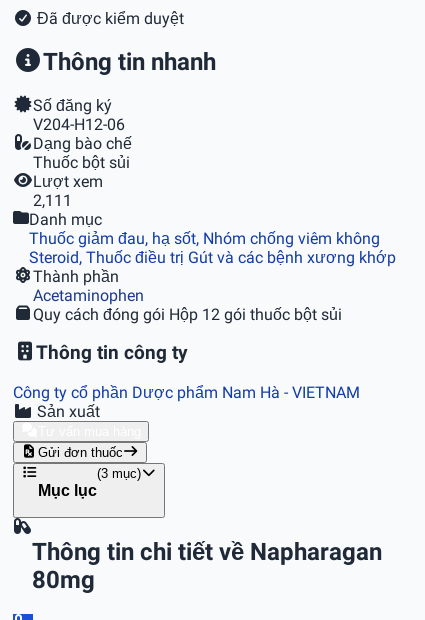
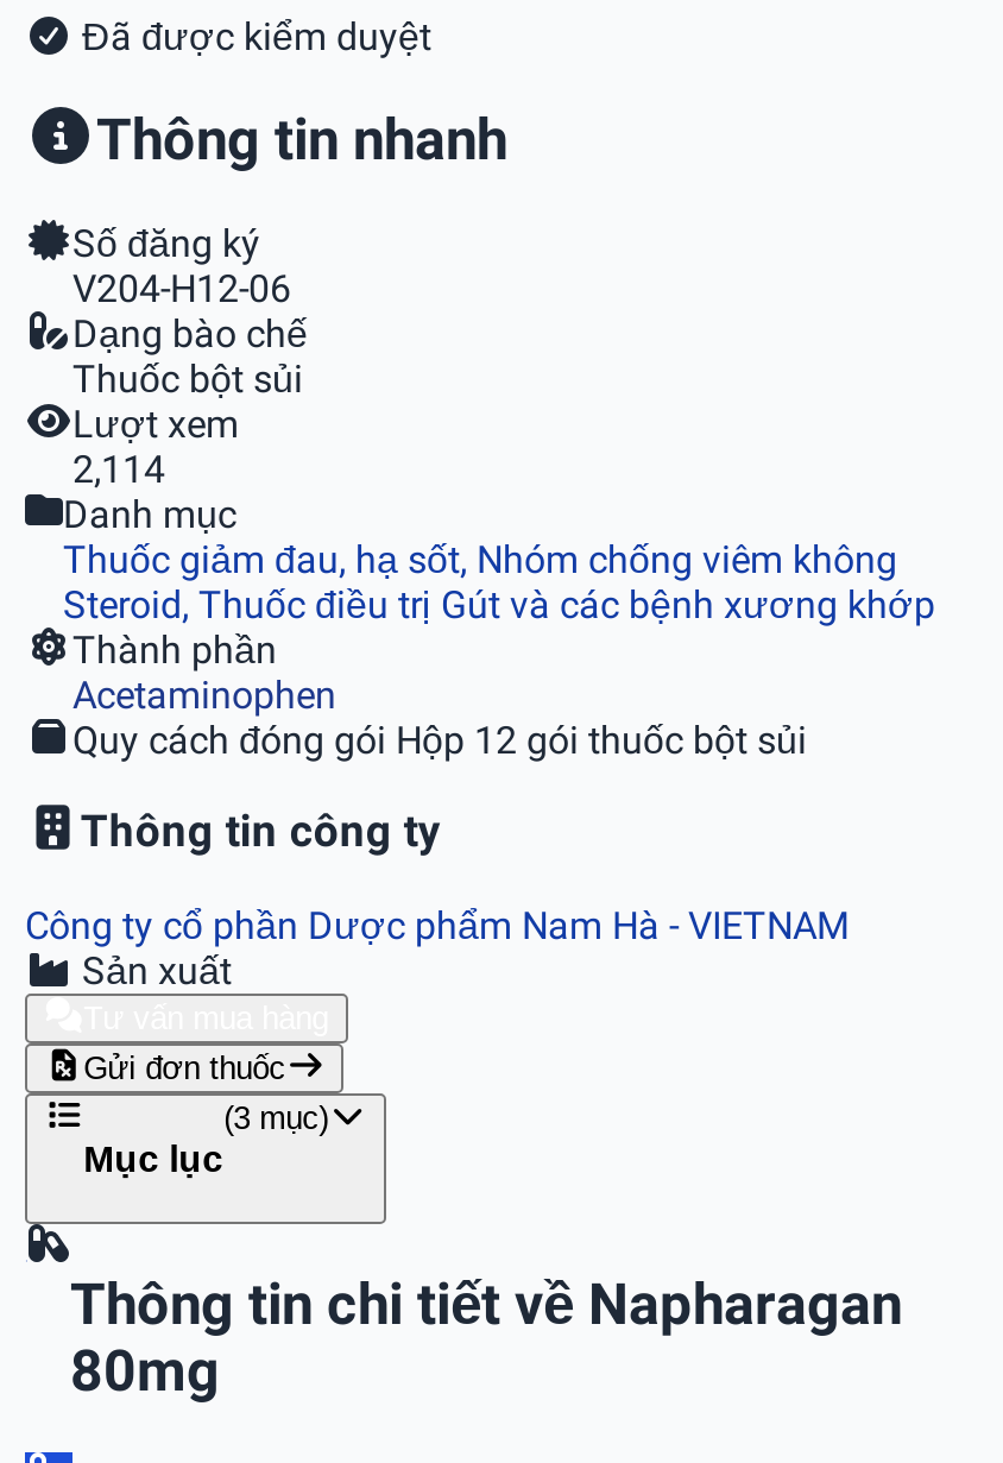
[33,191,72,210] 2,111 -> [72,446,165,491] 2,114

